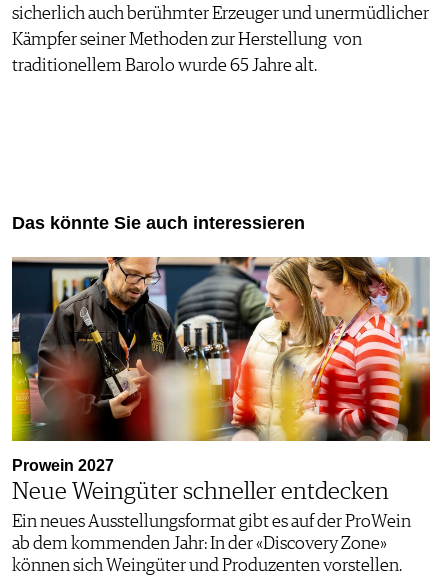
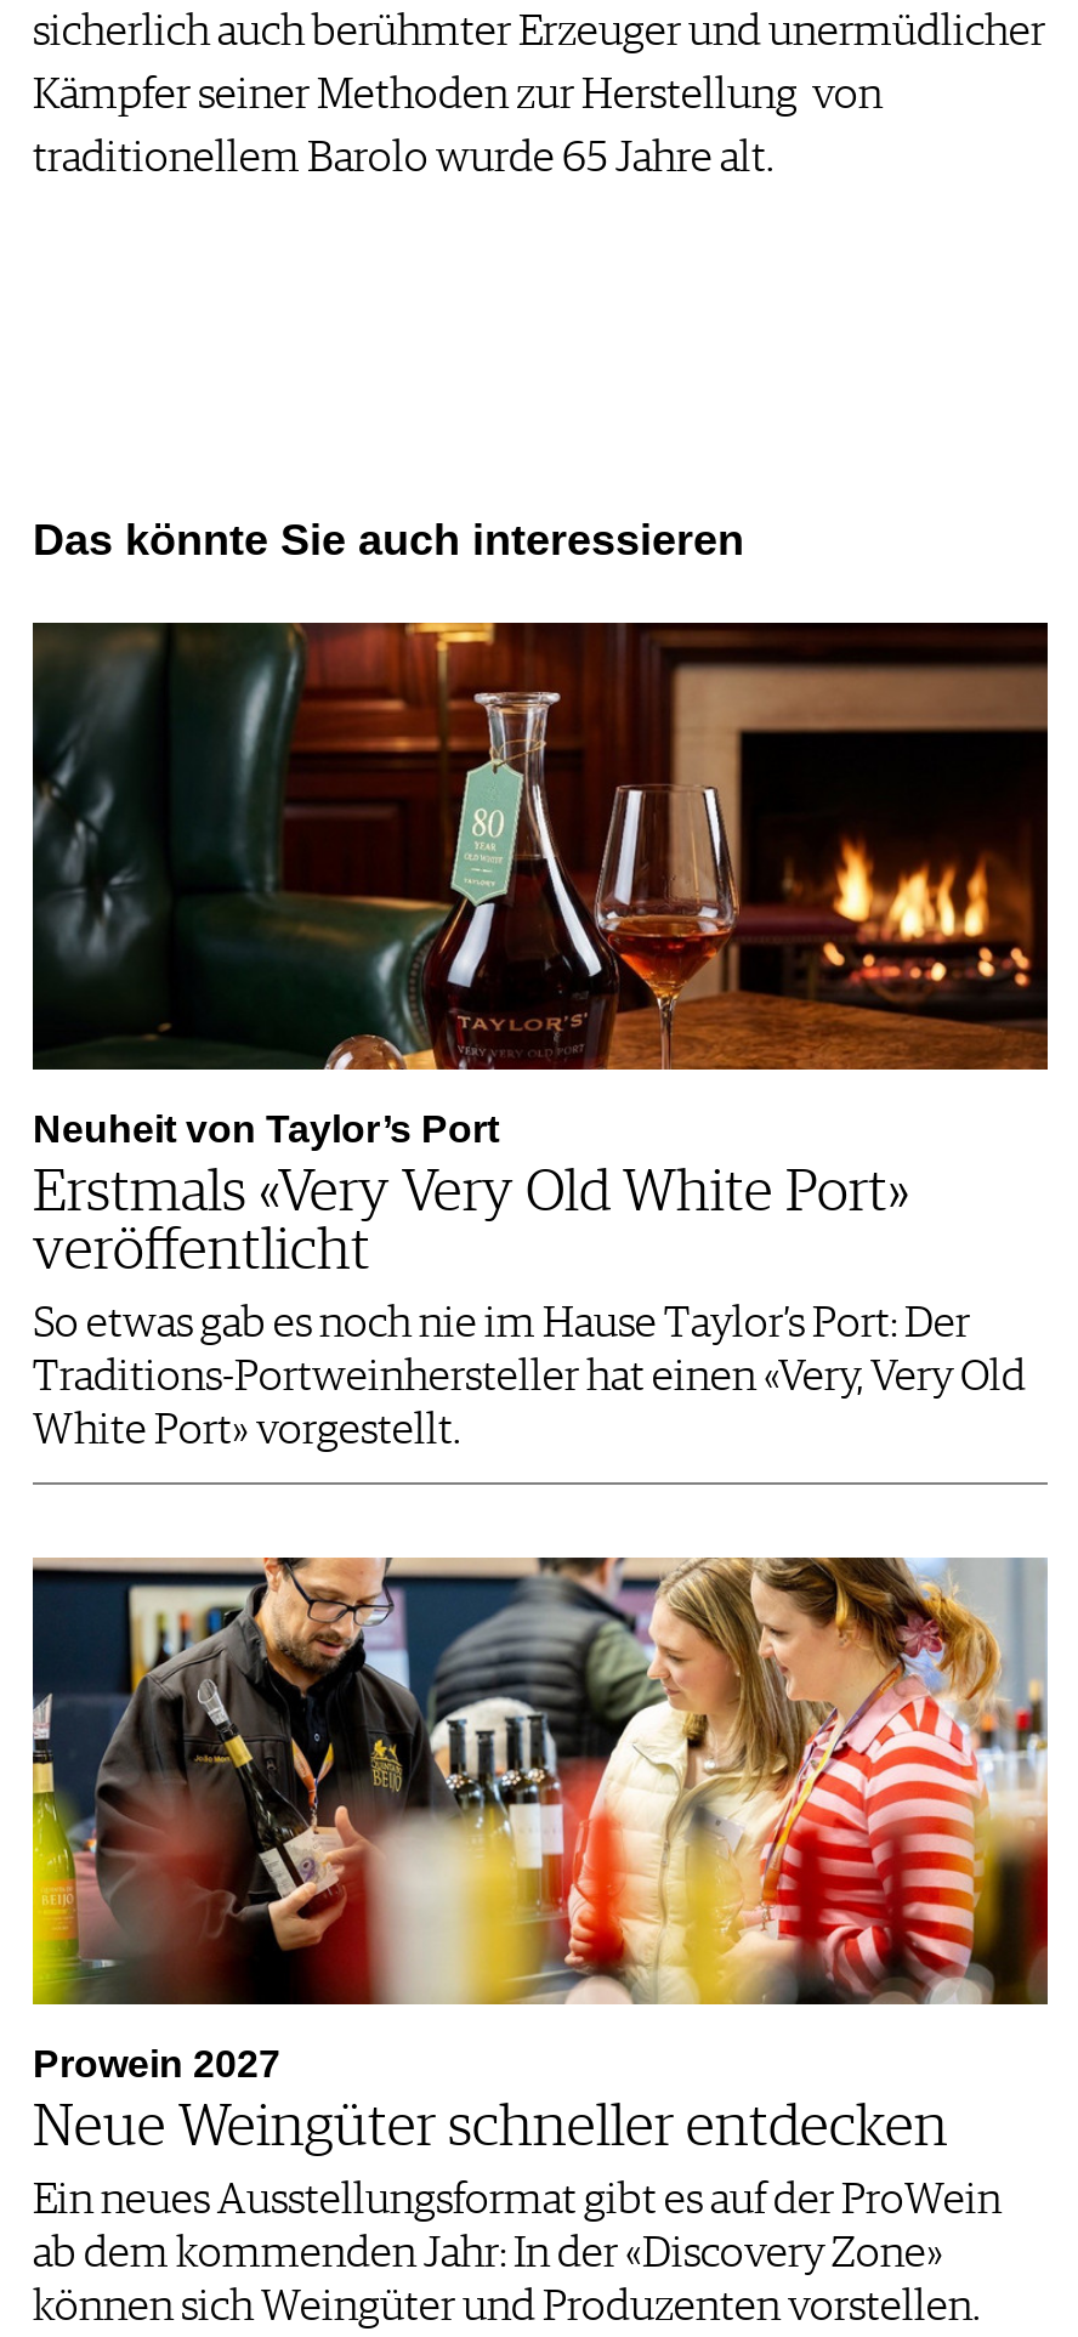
none -> [30,620,1050,1453] [image] | Neuheit von Taylor’s Port | Erstmals «Very Very Old White Port» | veröffentlicht | So etwas gab es noch nie im Hause Taylor’s Port: Der | Traditions-Portweinhersteller hat einen «Very, Very Old | White Port» vorgestellt.

